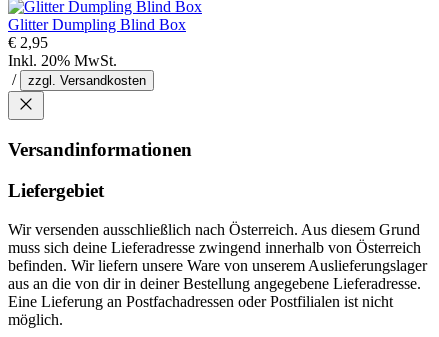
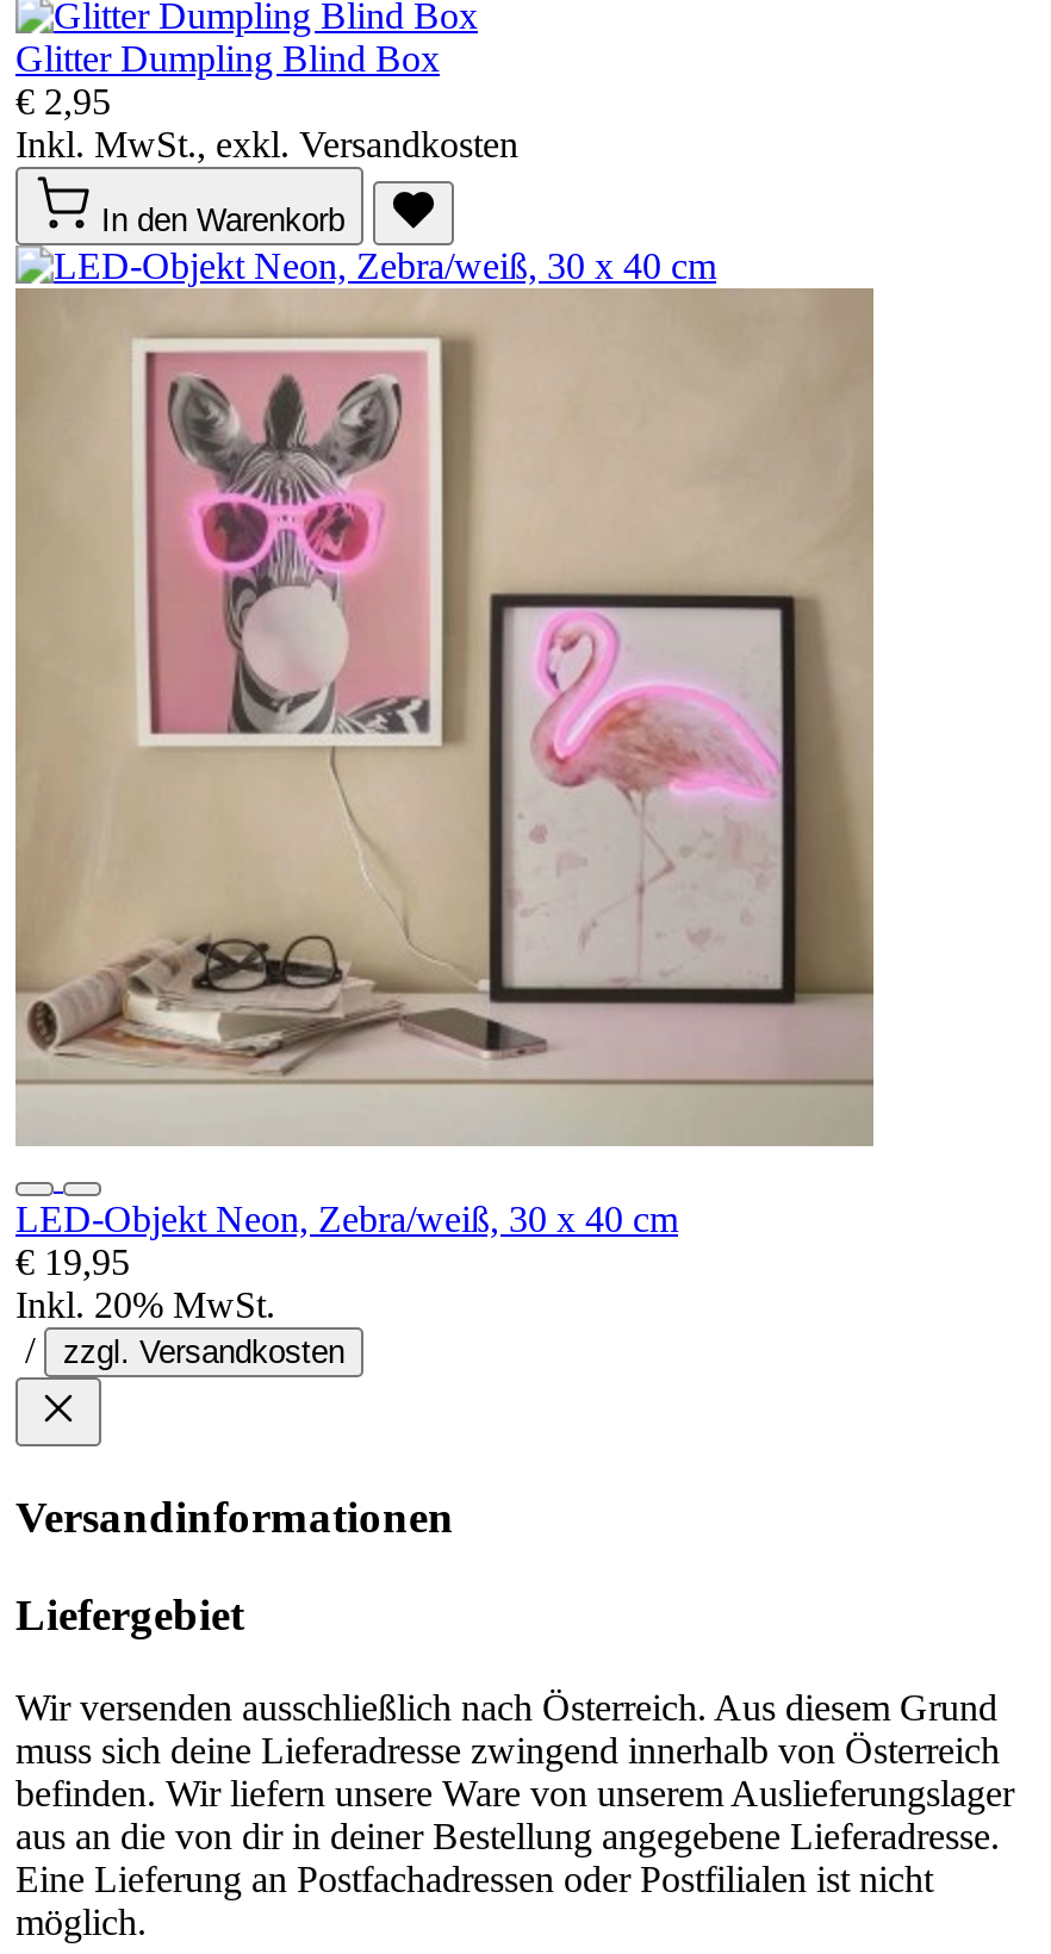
none -> [15,125,876,1149] [image] | Inkl. MwSt., exkl. Versandkosten | In den Warenkorb
none -> [15,1200,678,1283] LED-Objekt Neon, Zebra/weiß, 30 x 40 cm | € 19,95

